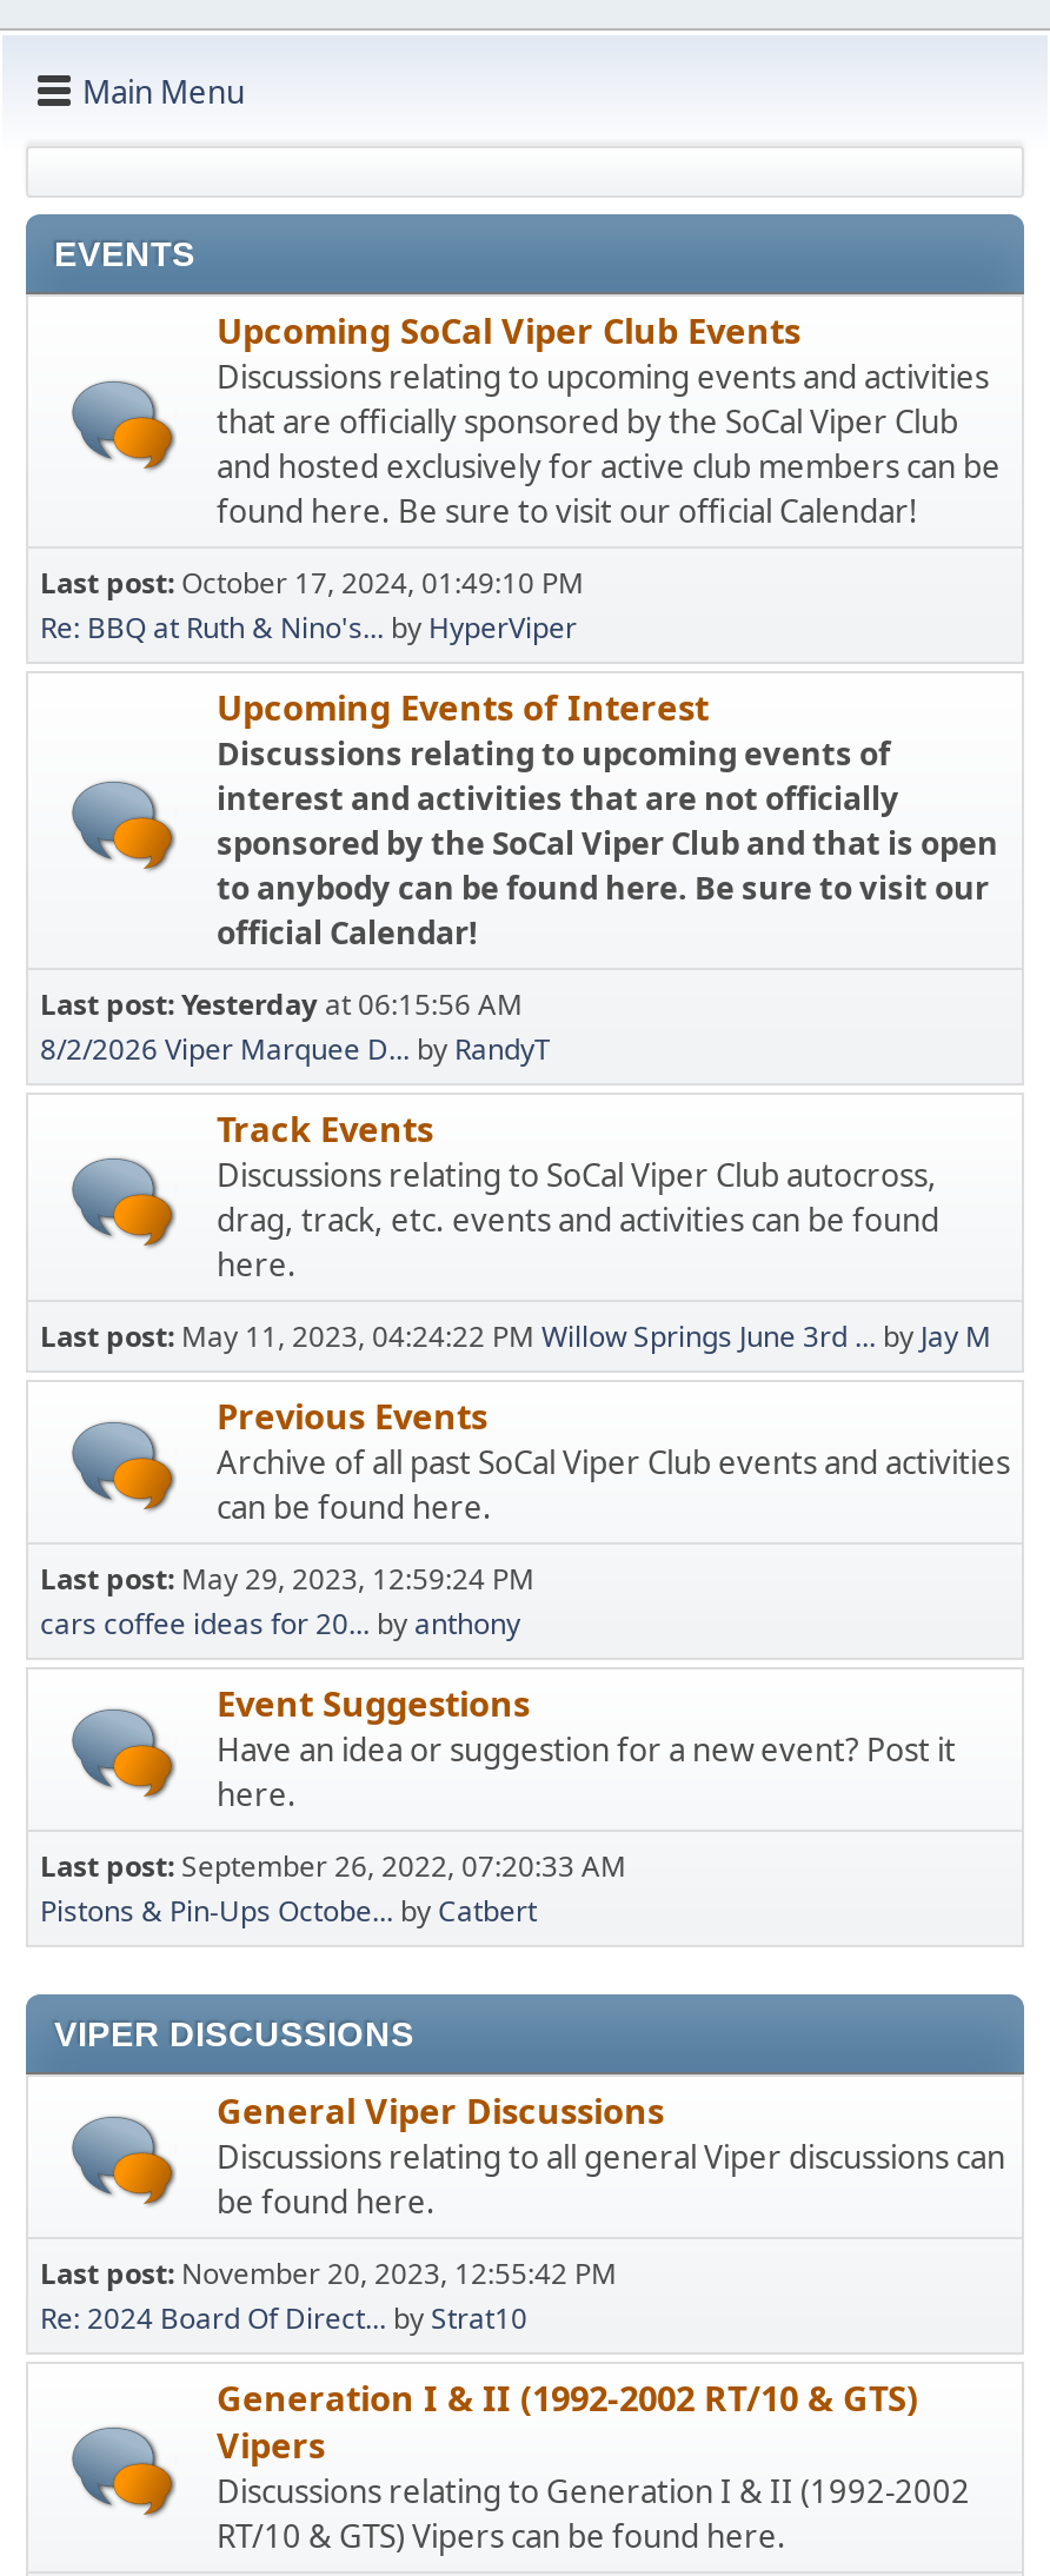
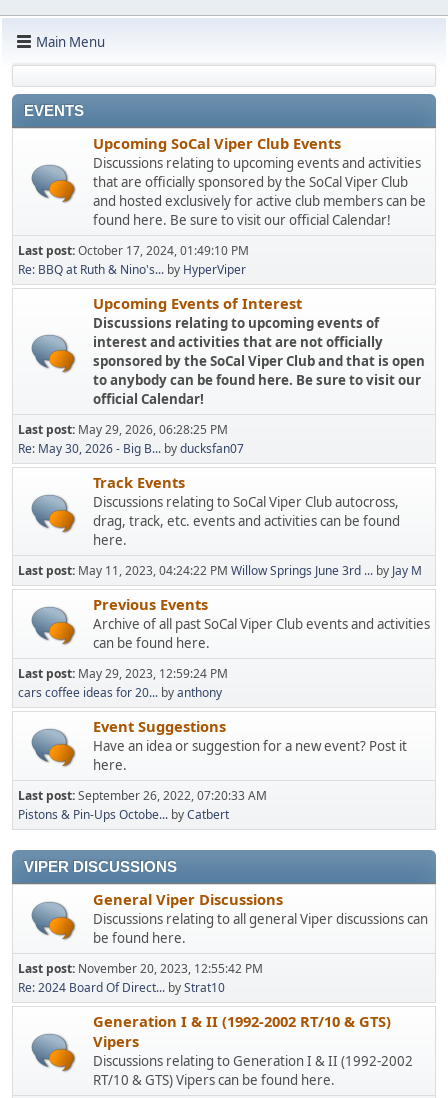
[40,984,551,1069] Last post: Yesterday at 06:15:56 AM | 8/2/2026 Viper Marquee D... by RandyT -> [18,421,244,457] Last post: May 29, 2026, 06:28:25 PM | Re: May 30, 2026 - Big B... by ducksfan07

